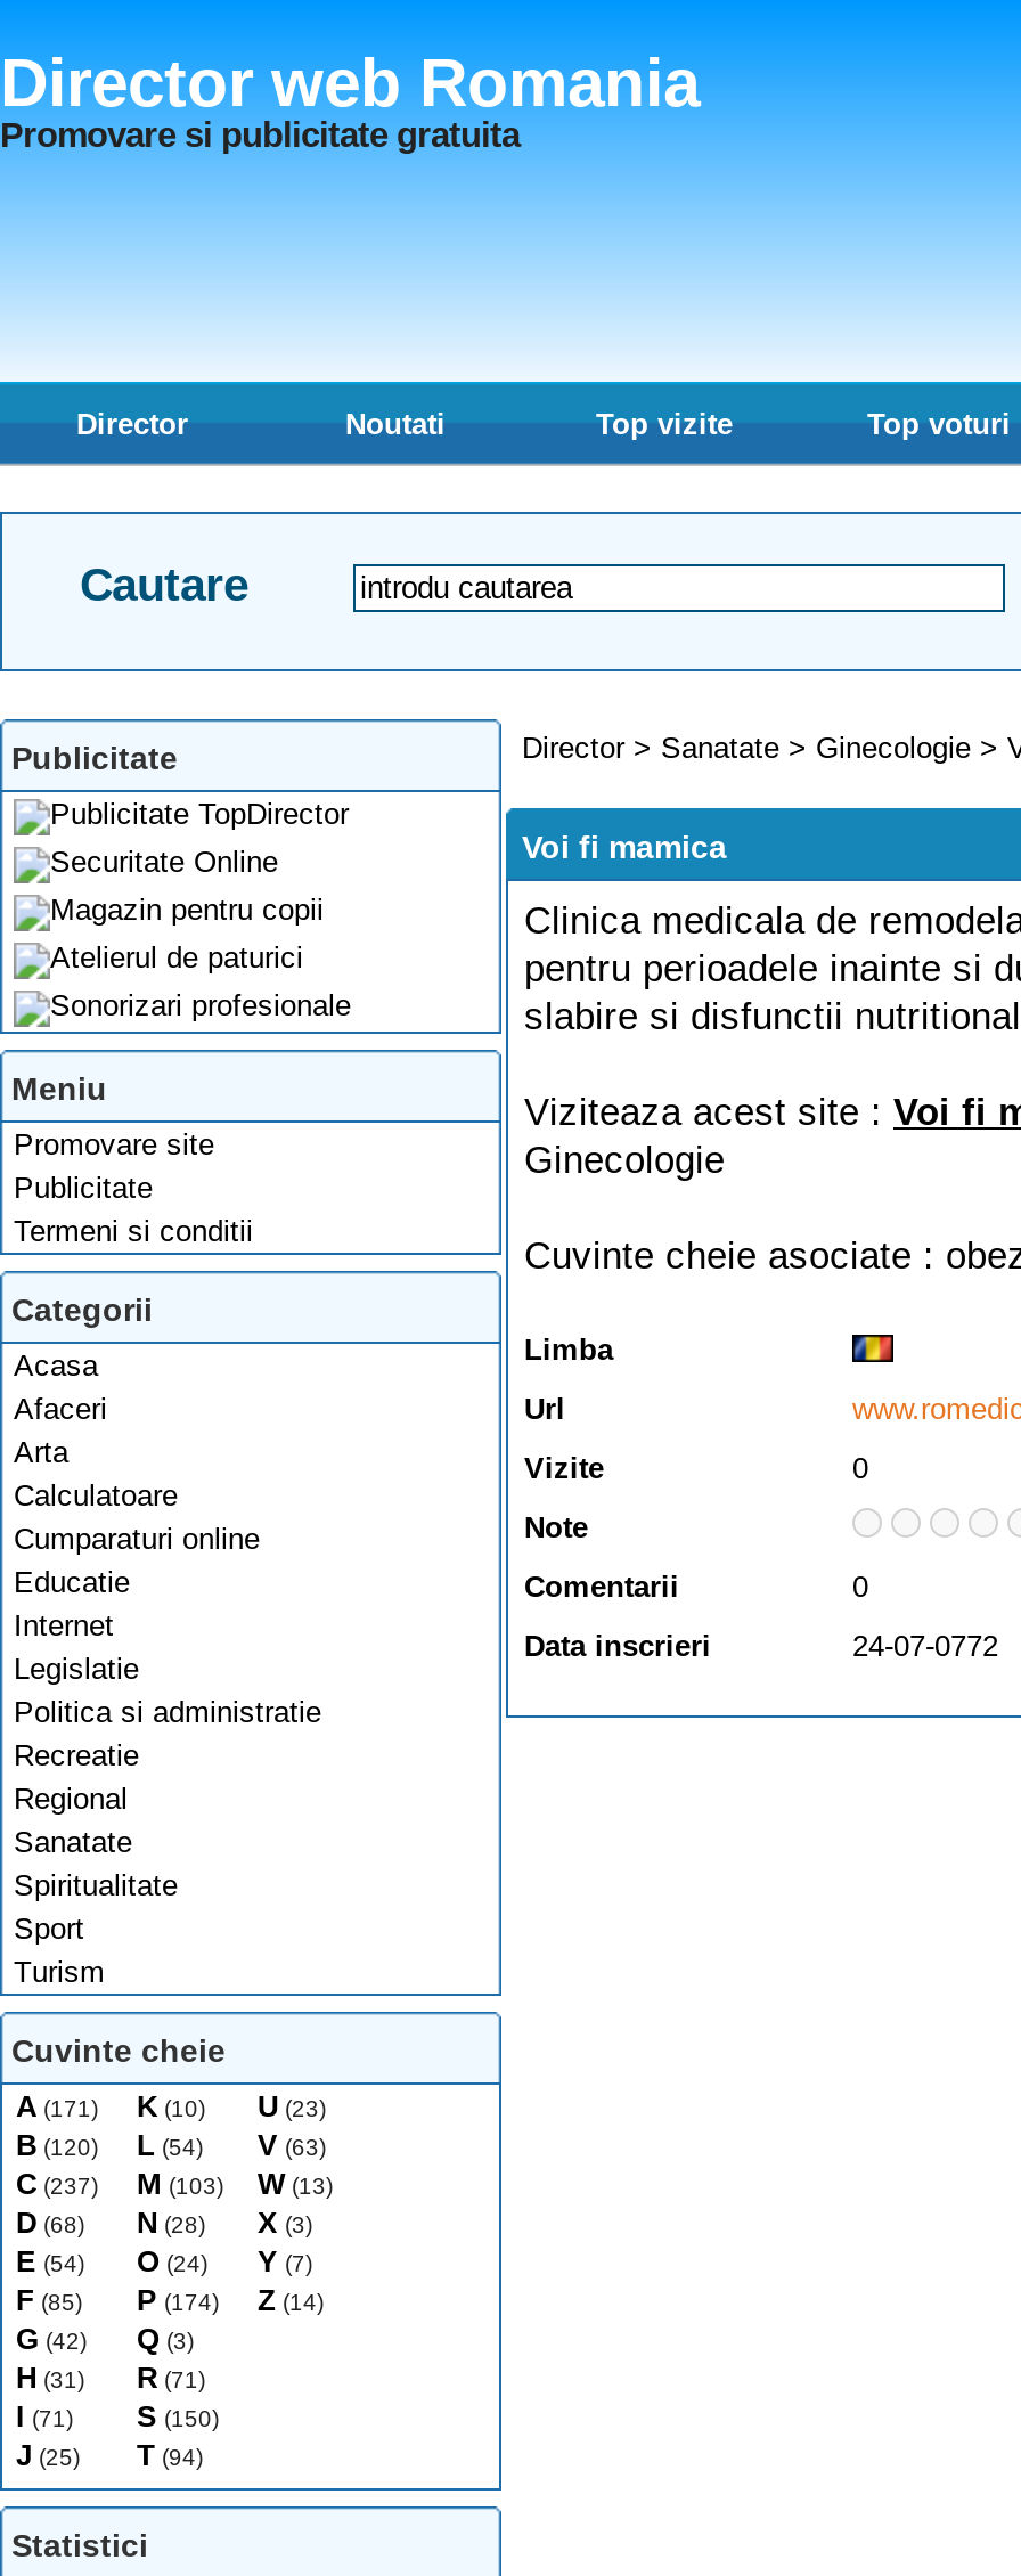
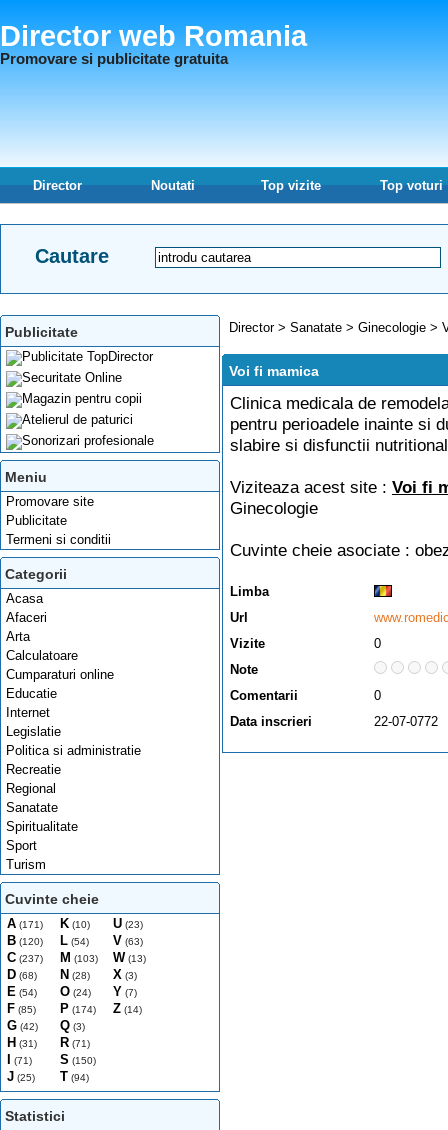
[852,1629,998,1663] 24-07-0772 -> [374,714,438,729] 22-07-0772

